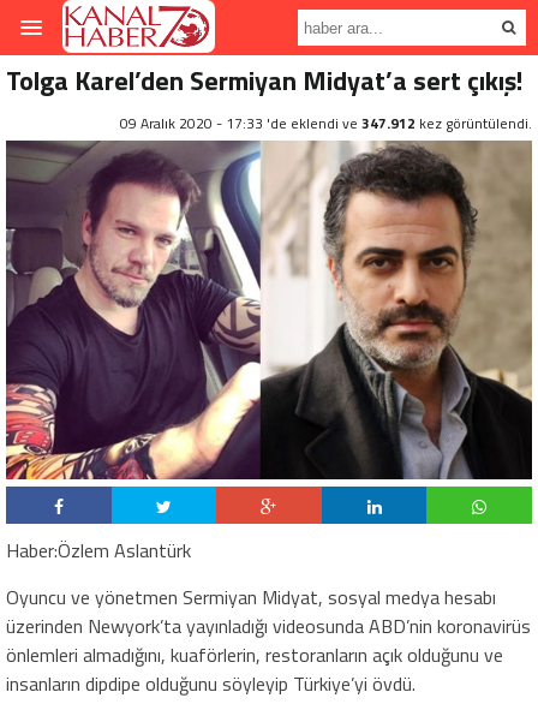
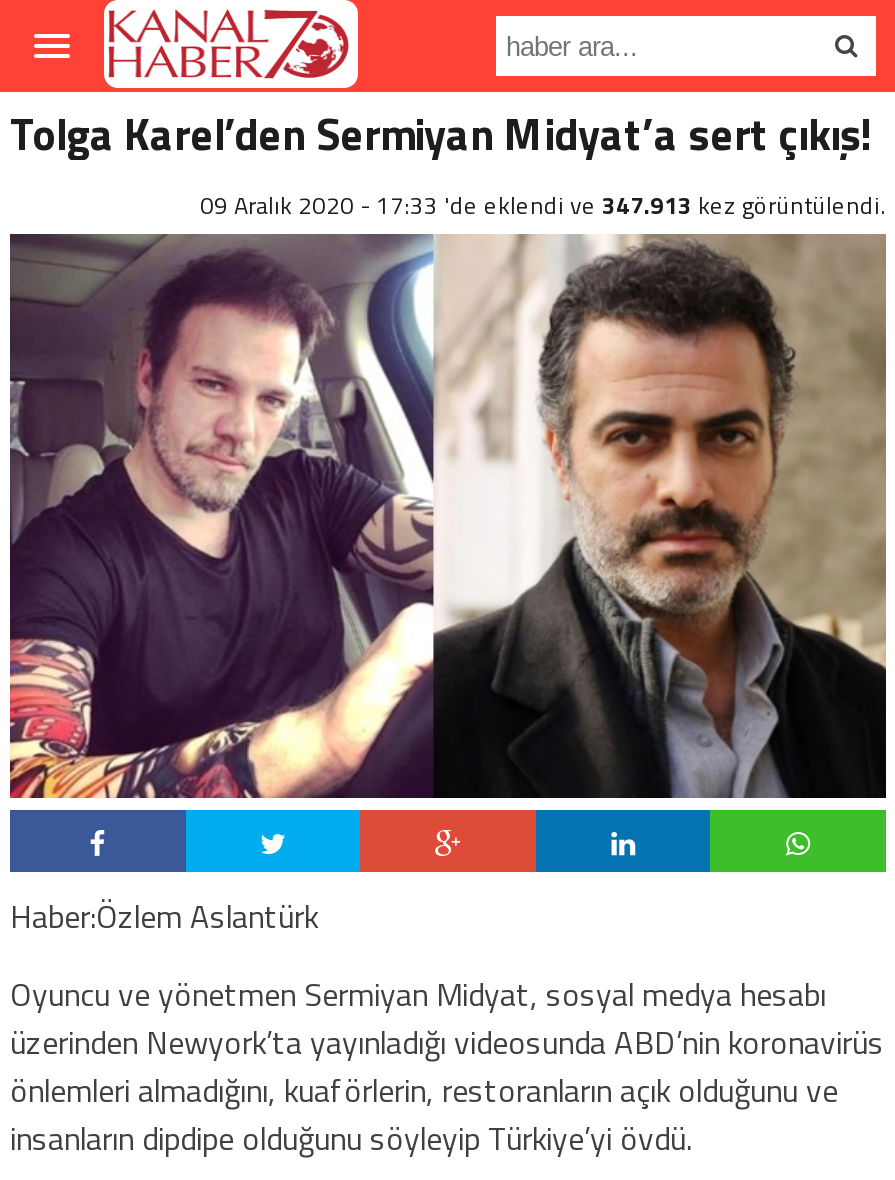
[120,112,532,135] 09 Aralık 2020 - 17:33 'de eklendi ve 347.912 kez görüntülendi. -> [200,186,886,224] 09 Aralık 2020 - 17:33 'de eklendi ve 347.913 kez görüntülendi.

